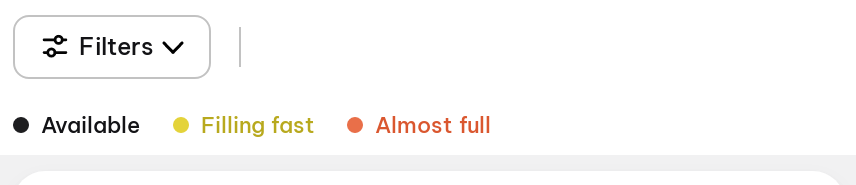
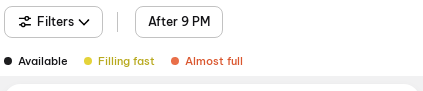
none -> [148,14,210,29] After 9 PM

